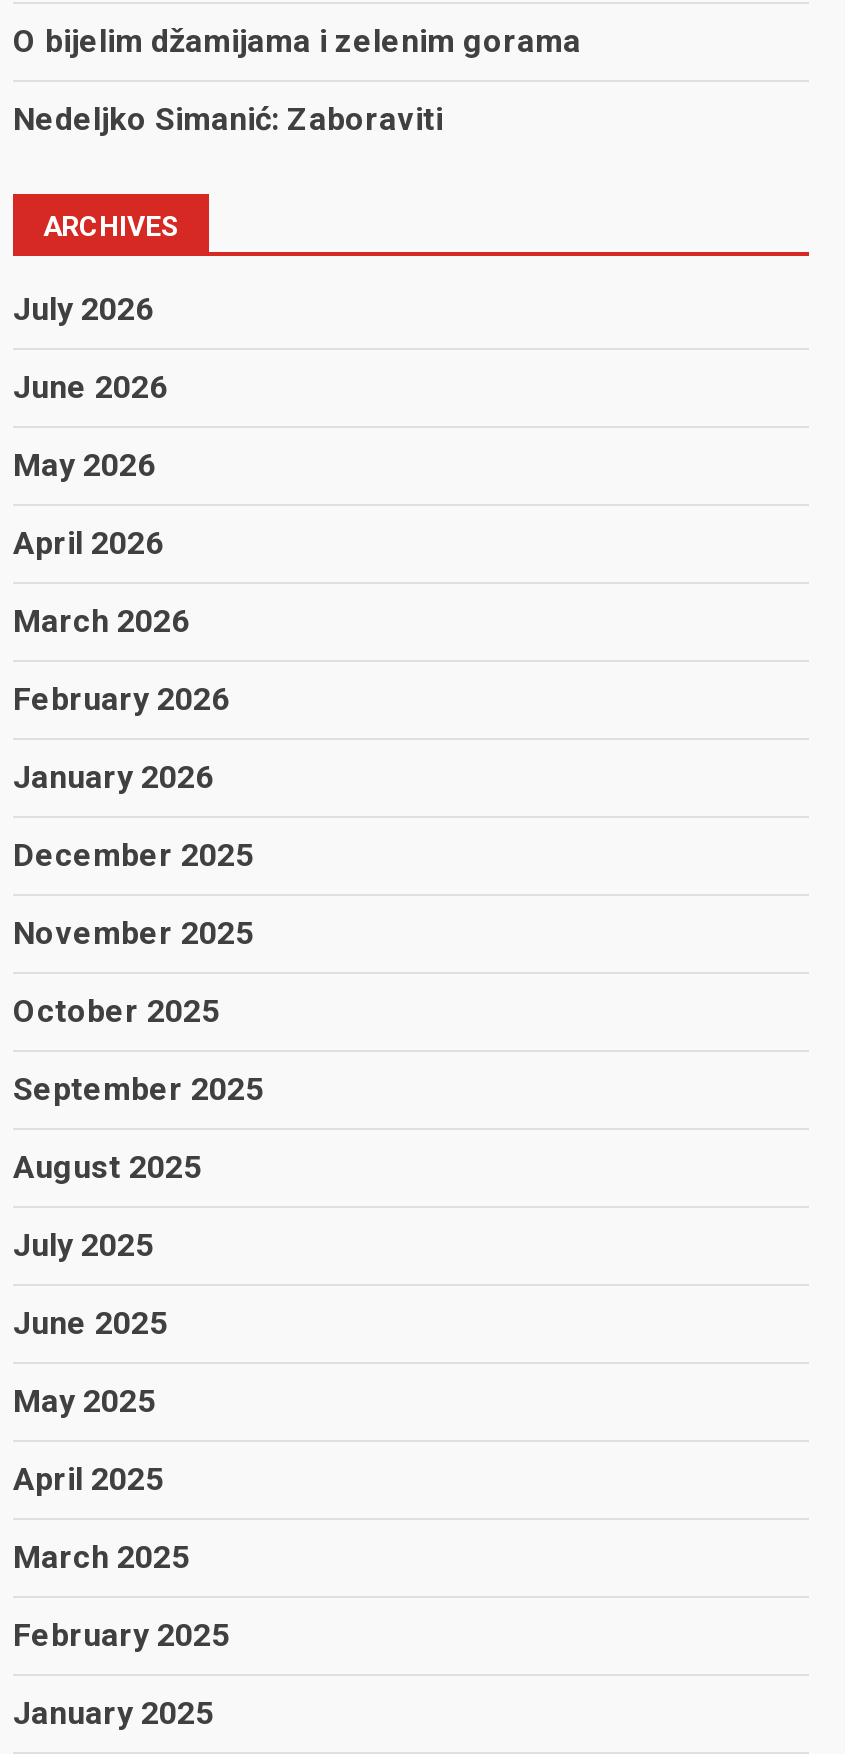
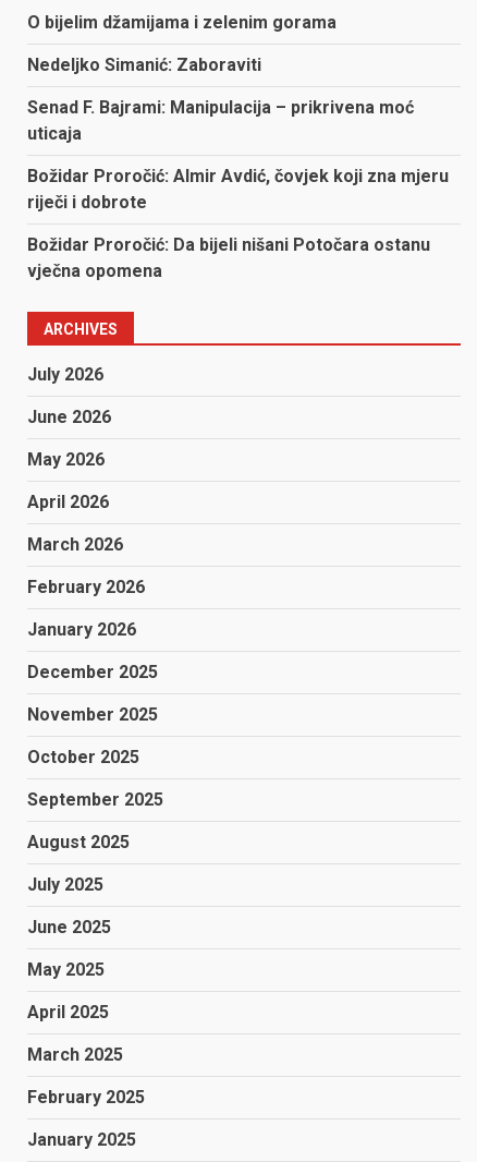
none -> [27,97,449,281] Senad F. Bajrami: Manipulacija – prikrivena moć | uticaja | Božidar Proročić: Almir Avdić, čovjek koji zna mjeru | riječi i dobrote | Božidar Proročić: Da bijeli nišani Potočara ostanu | vječna opomena

